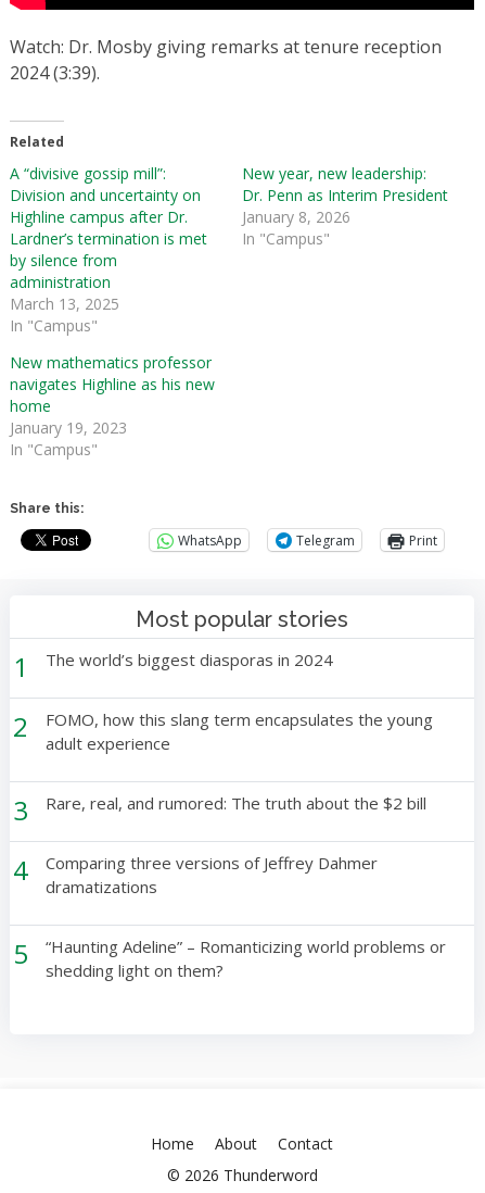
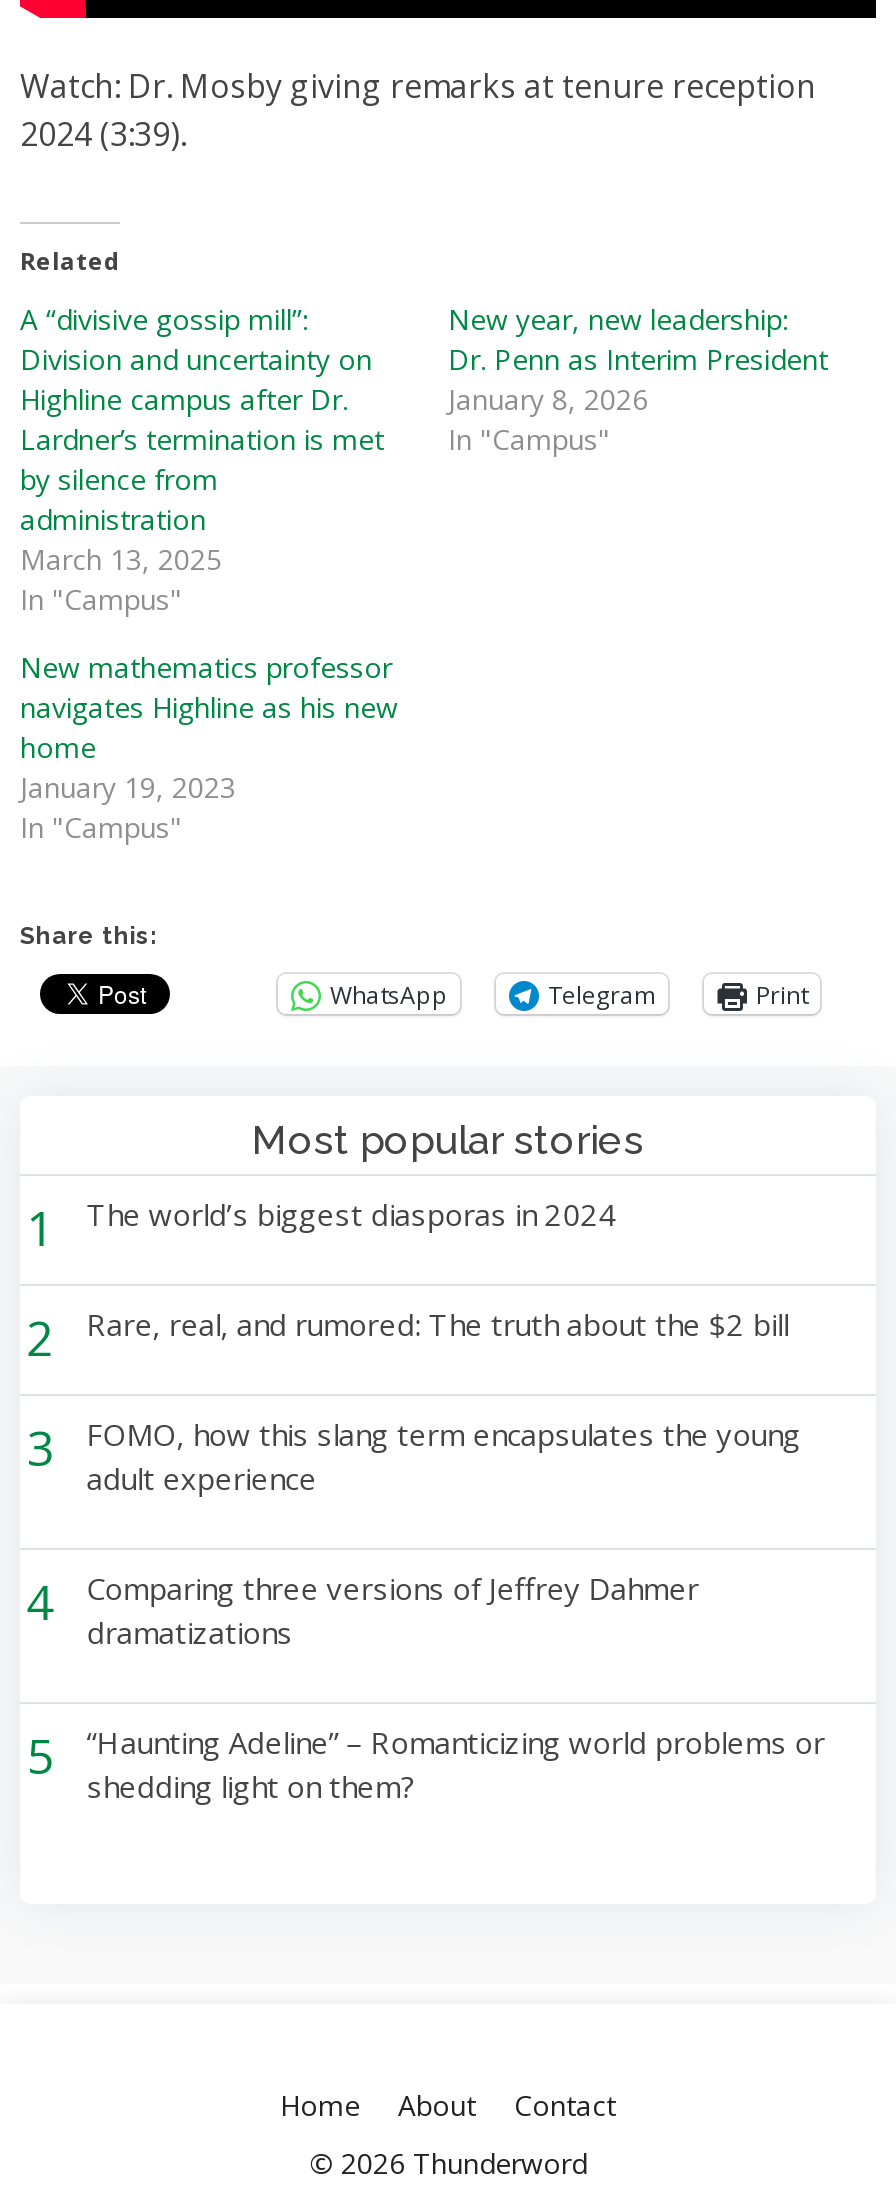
moved [46,709,433,754] -> [86,1414,800,1498]: FOMO, how this slang term encapsulates the young | adult experience
moved [13,792,427,828] -> [26,1304,788,1480]: 3 | Rare, real, and rumored: The truth about the $2 bill

